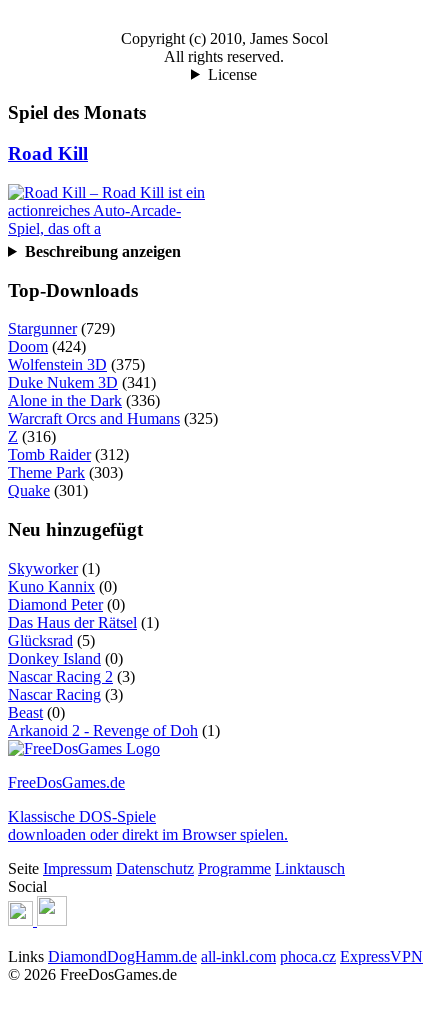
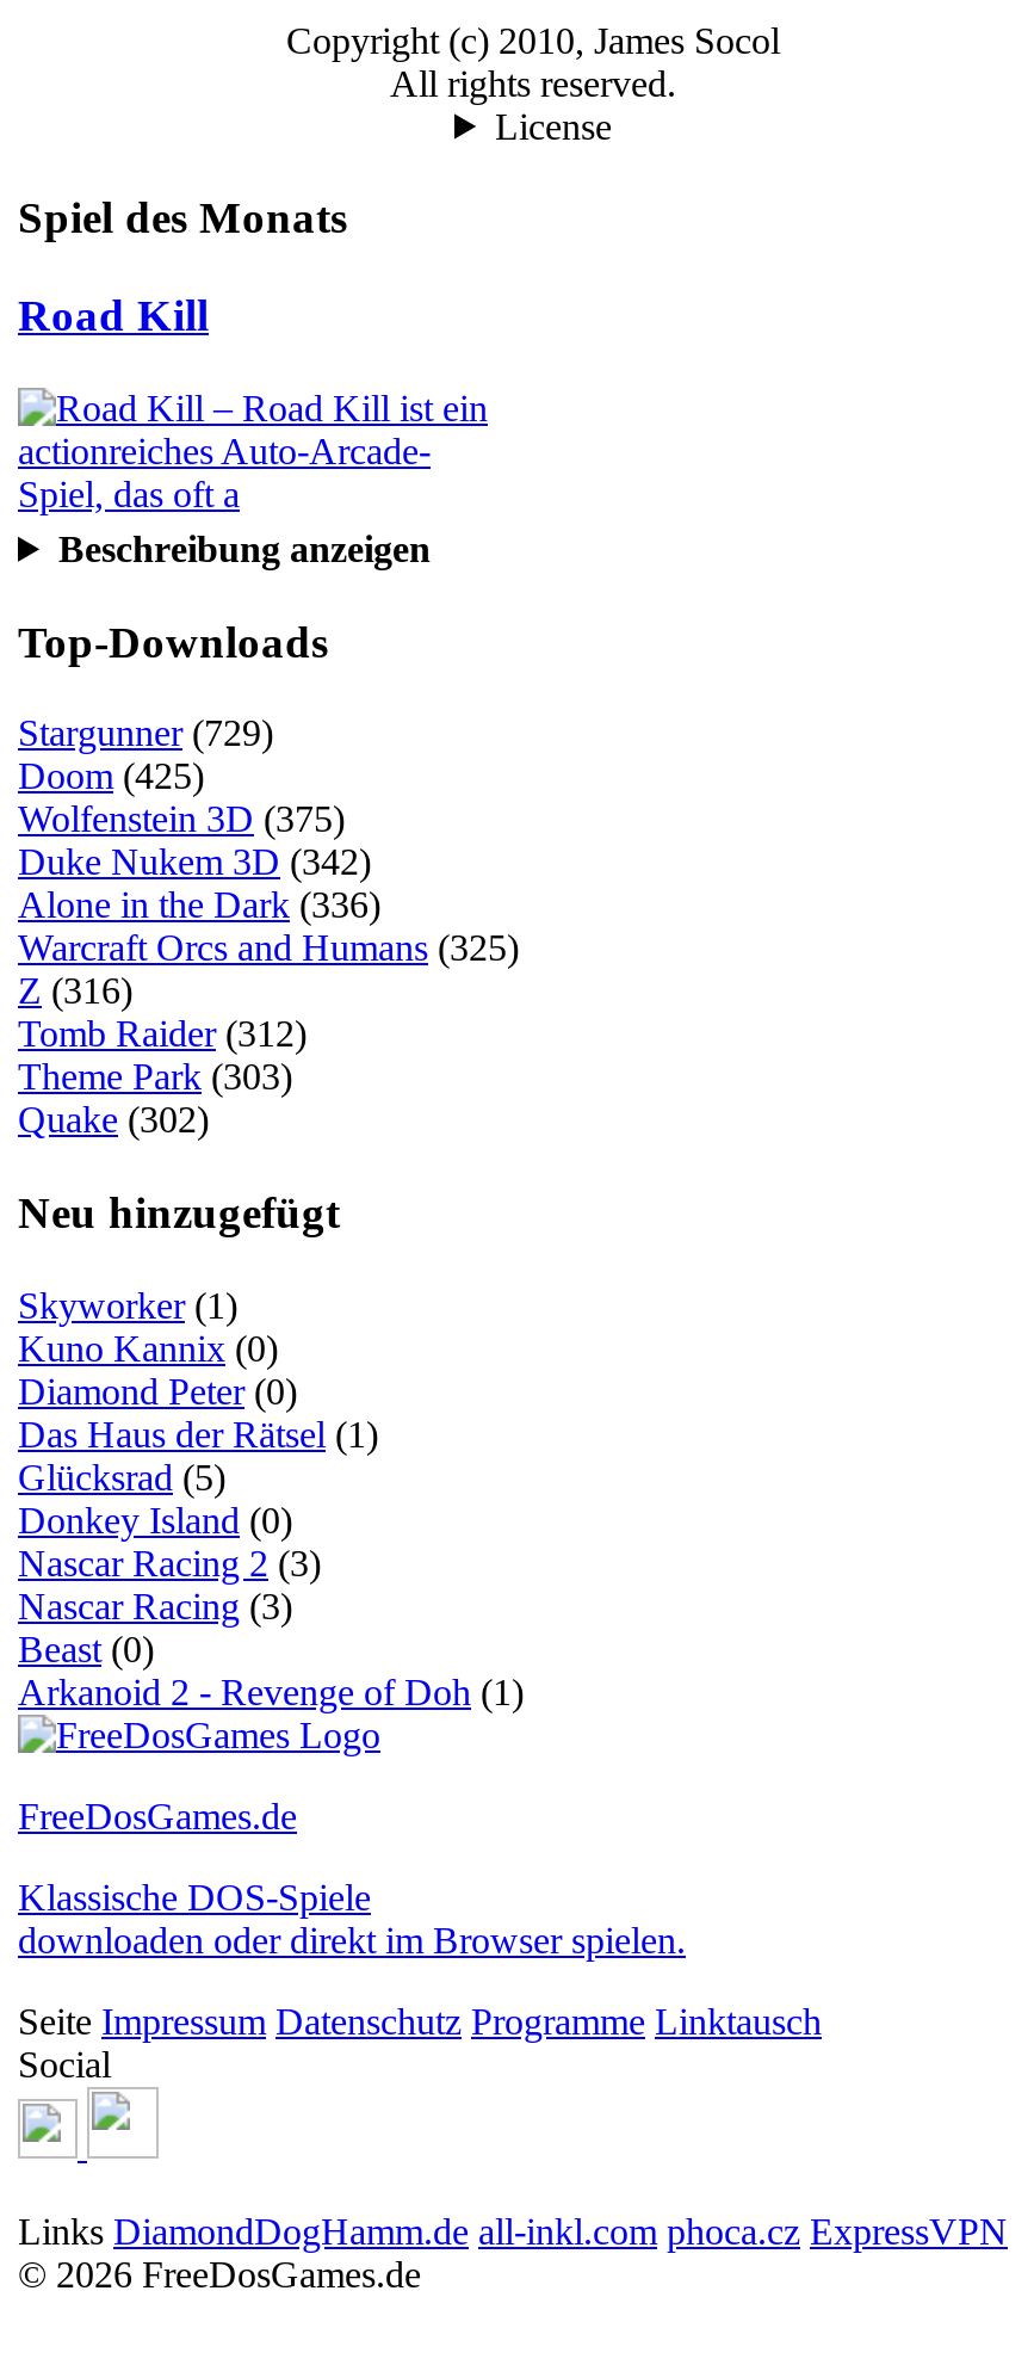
[8,338,86,355] Doom (424) -> [18,756,204,797] Doom (425)
[8,374,156,391] Duke Nukem 3D (341) -> [18,842,371,883] Duke Nukem 3D (342)
[8,482,88,499] Quake (301) -> [18,1100,209,1140] Quake (302)

